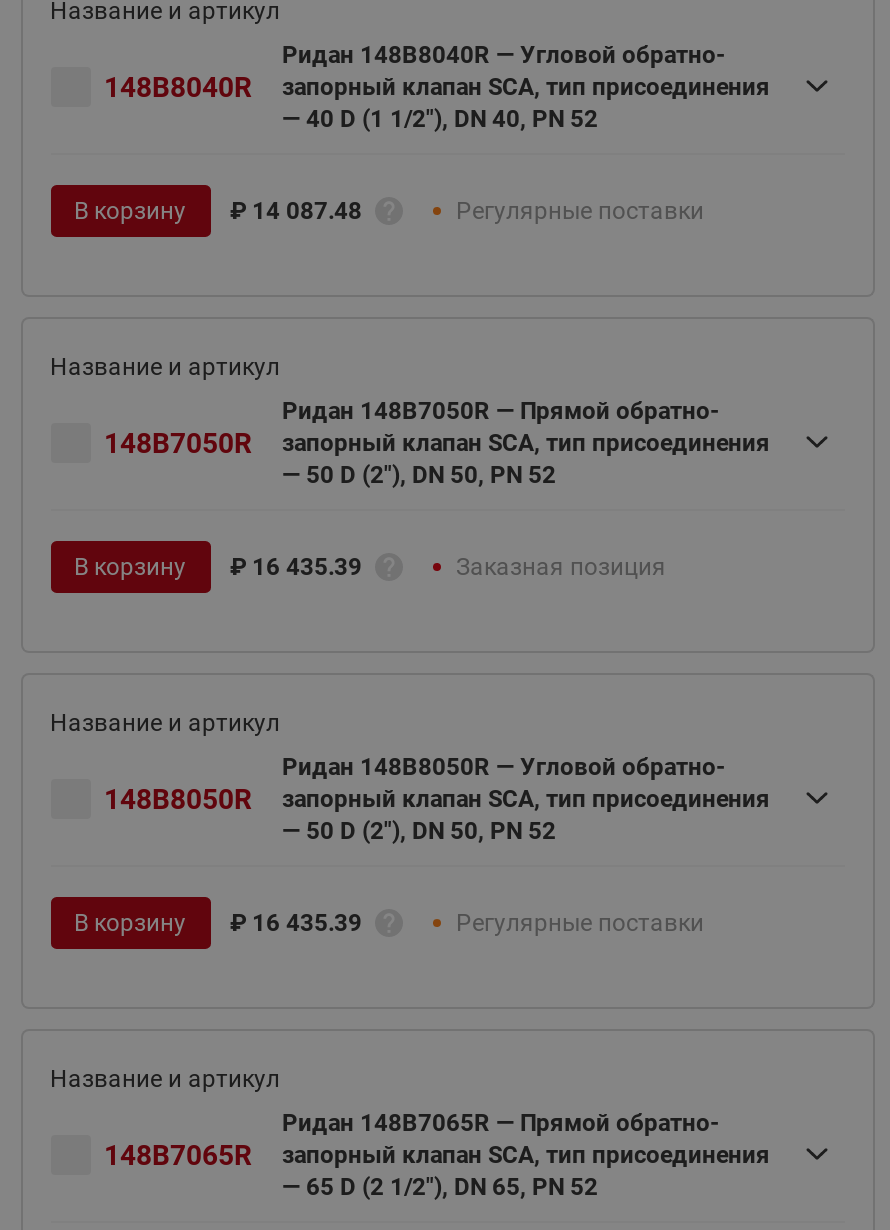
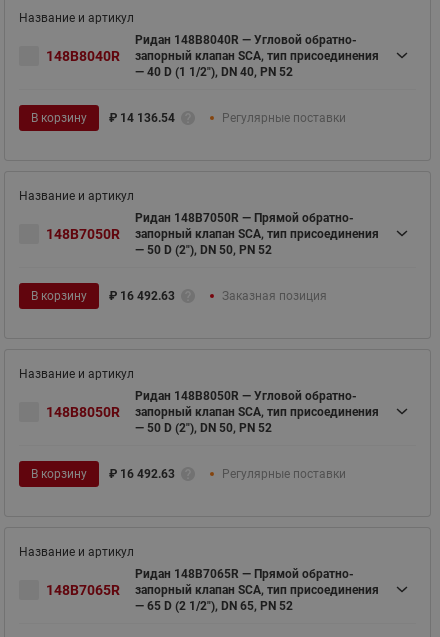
[74,196,362,224] В корзину ₽ 14 087.48 -> [30,110,174,124] В корзину ₽ 14 136.54
[74,552,362,580] В корзину ₽ 16 435.39 -> [30,288,174,302] В корзину ₽ 16 492.63
[74,908,362,936] В корзину ₽ 16 435.39 -> [30,466,174,480] В корзину ₽ 16 492.63

